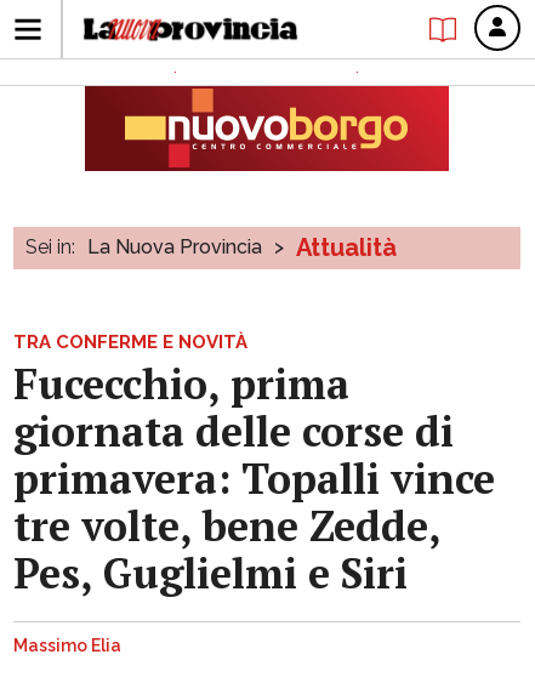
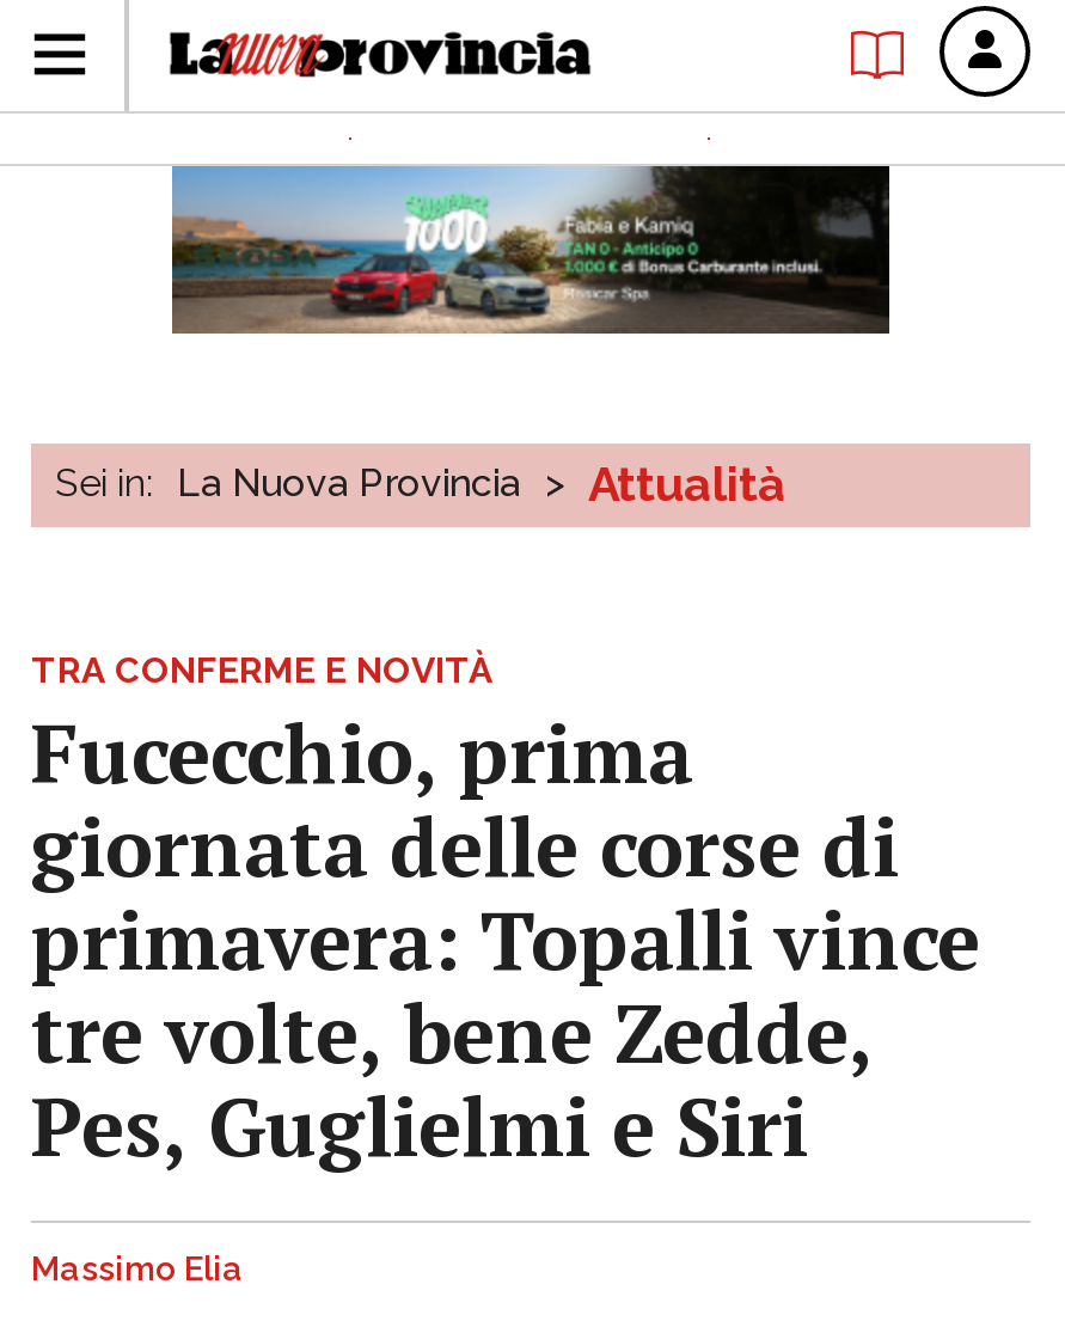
[84,85,450,172] [image] -> [170,164,892,336] [image]

